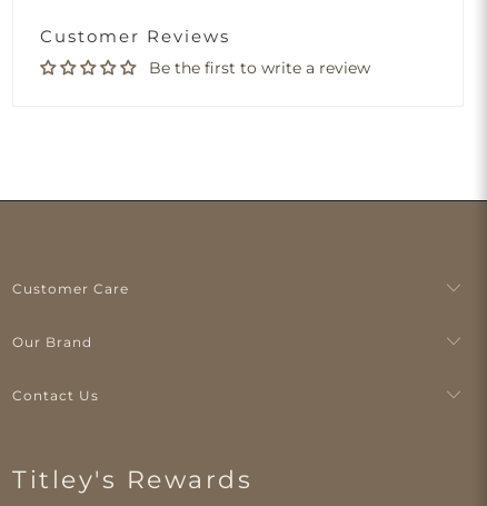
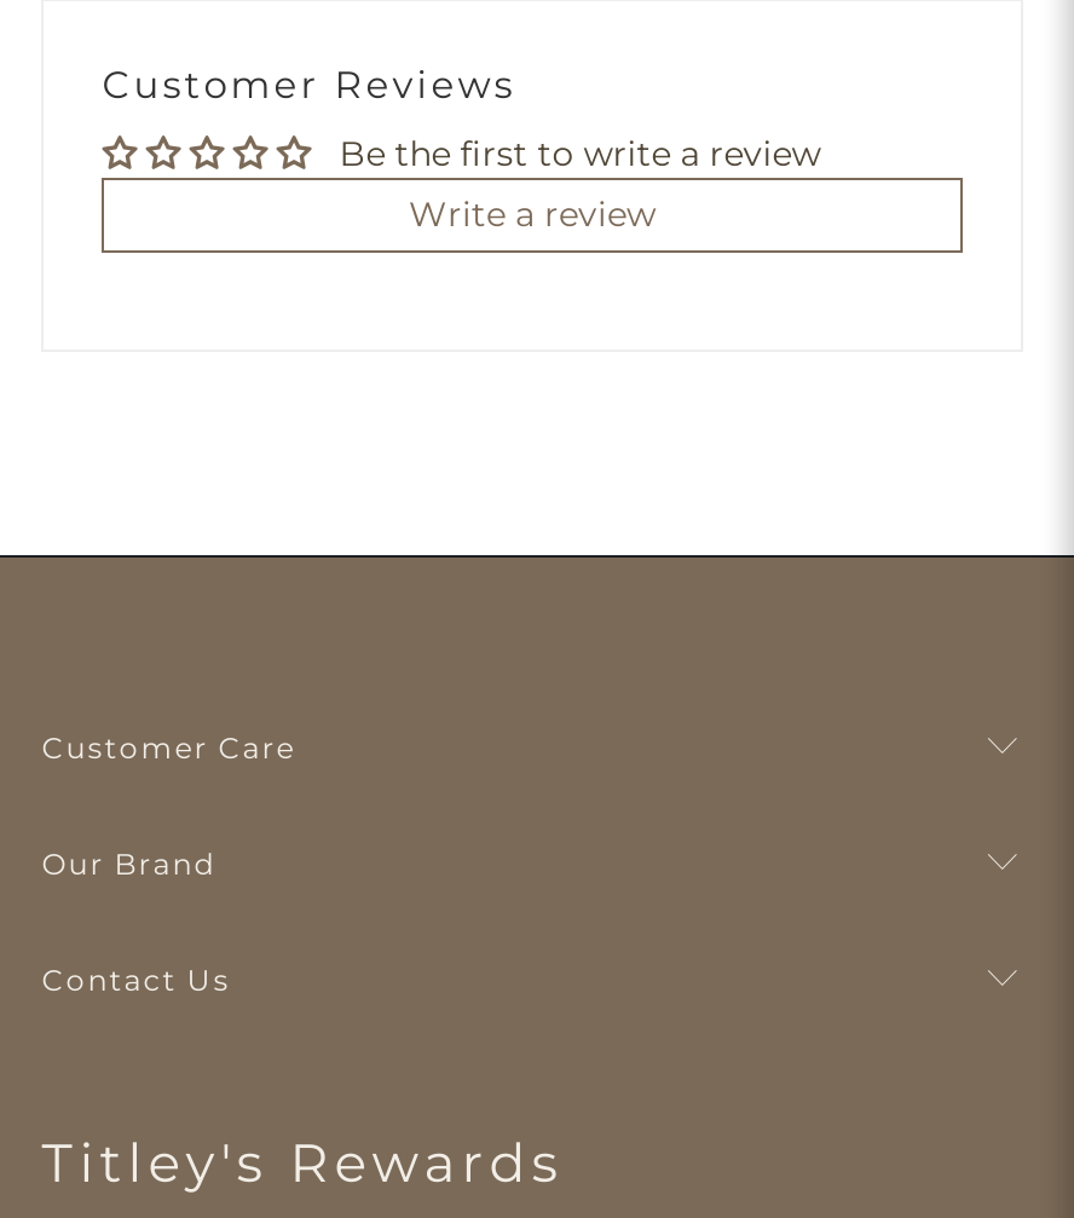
none -> [409,192,656,236] Write a review

